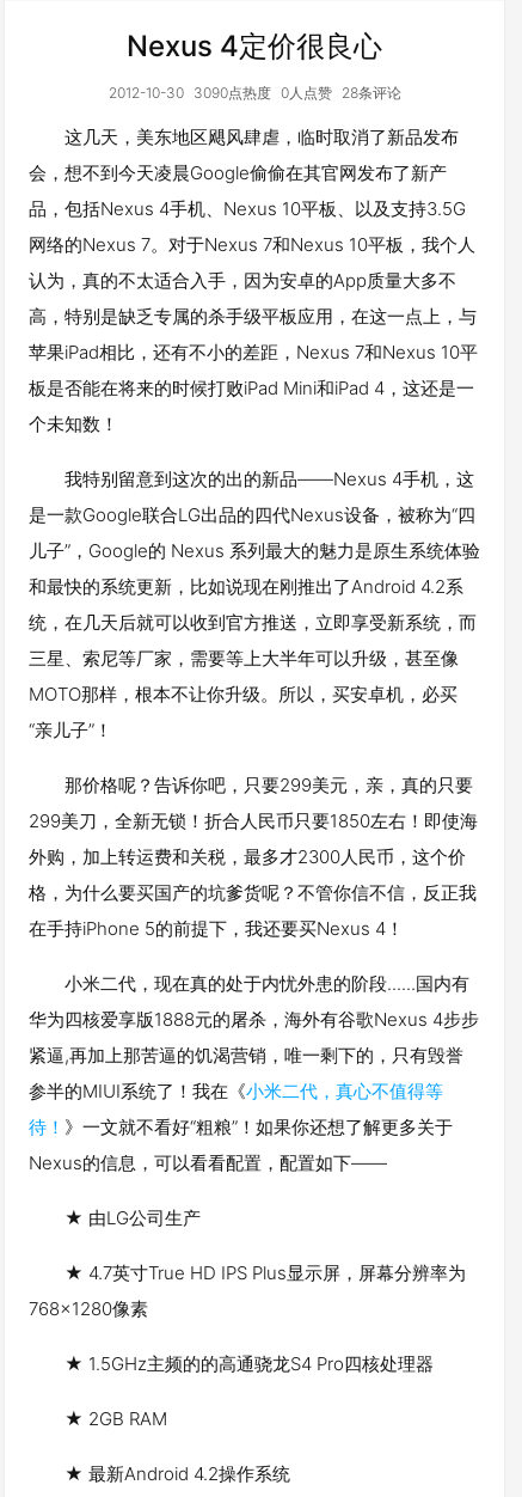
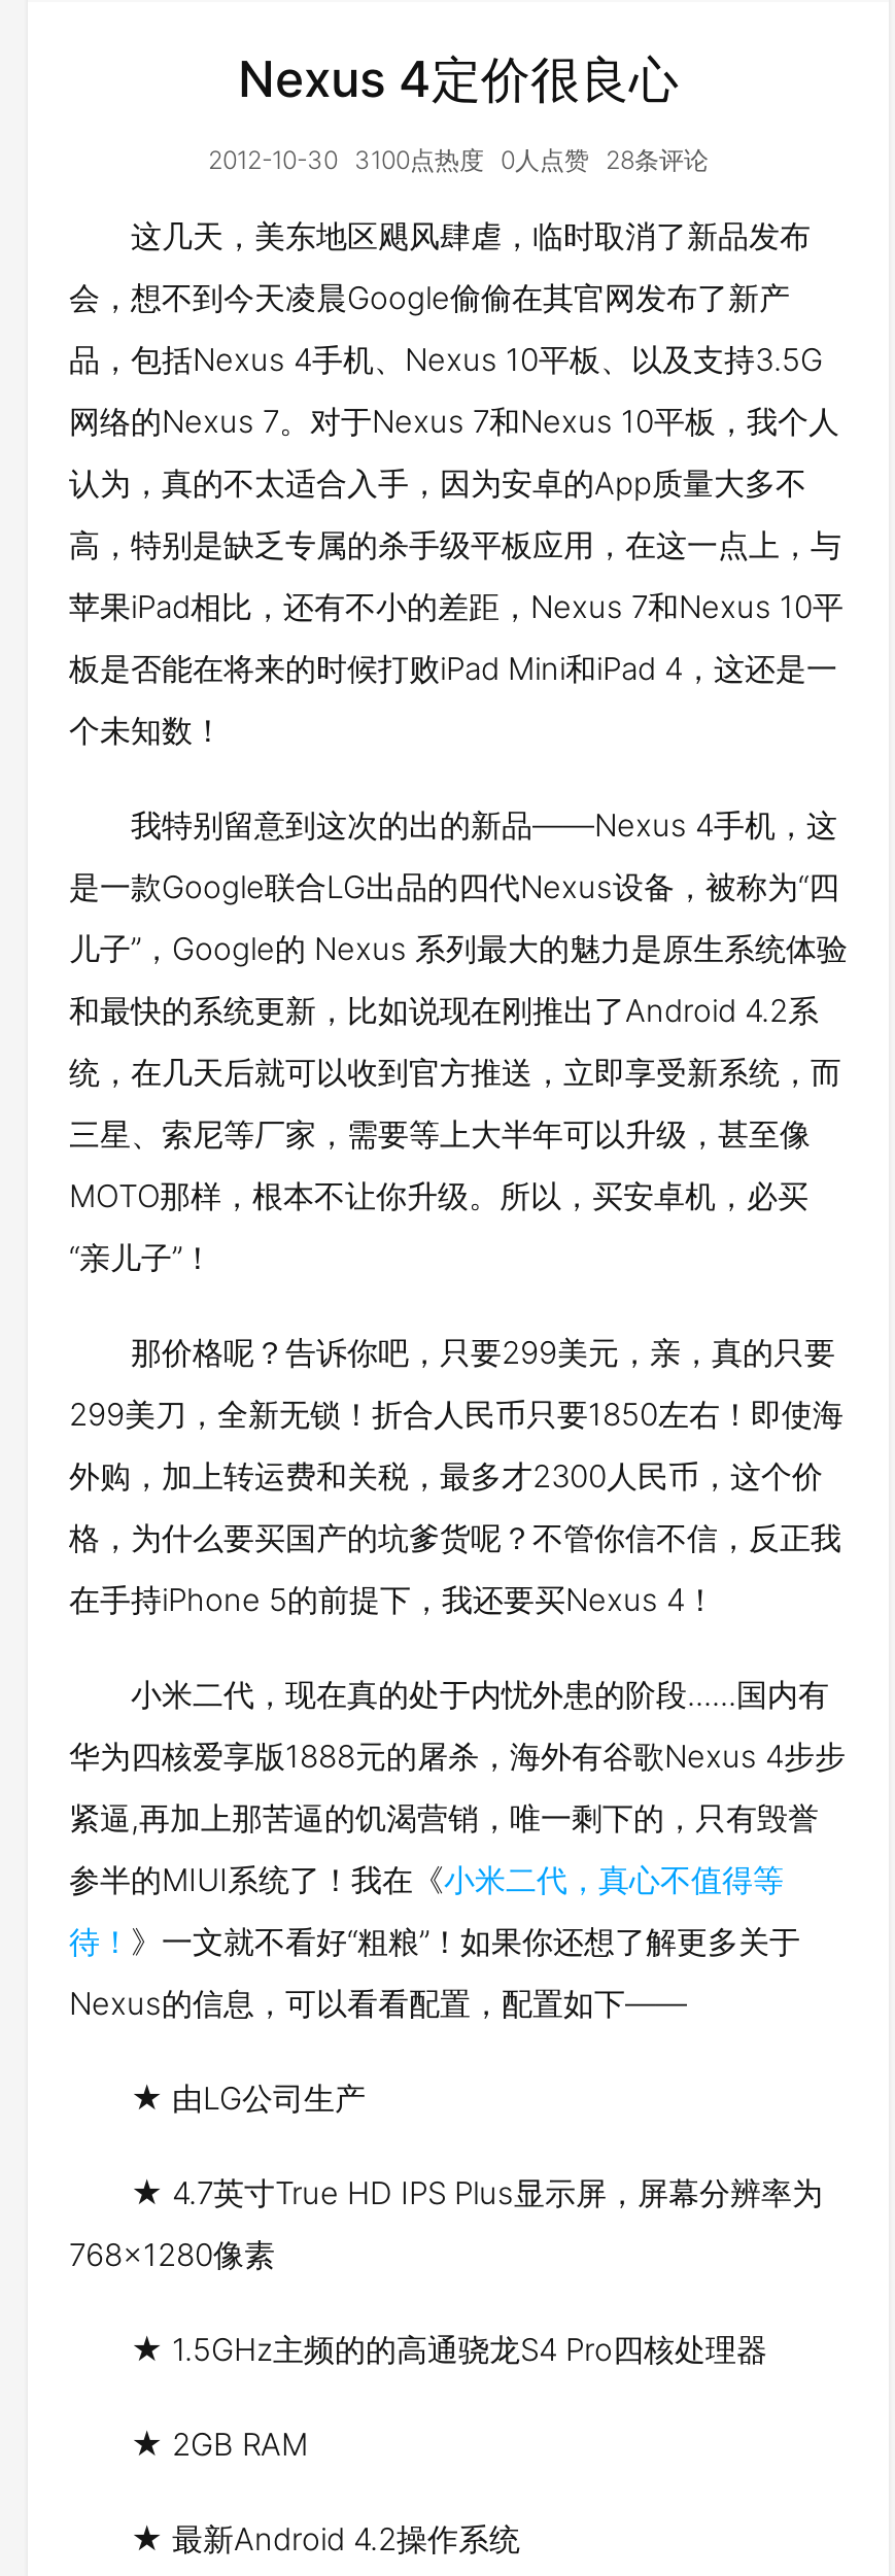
[108,84,401,102] 2012-10-30 3090点热度 0人点赞 28条评论 -> [208,144,709,175] 2012-10-30 3100点热度 0人点赞 28条评论

